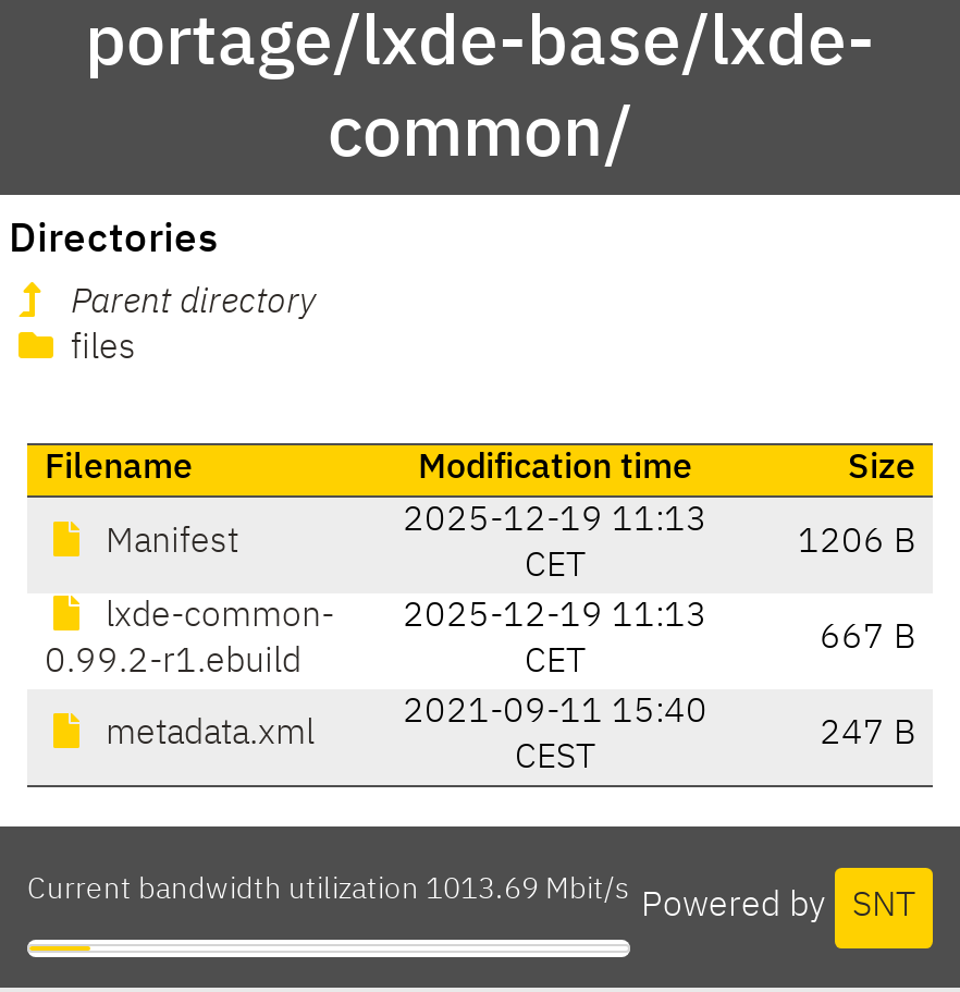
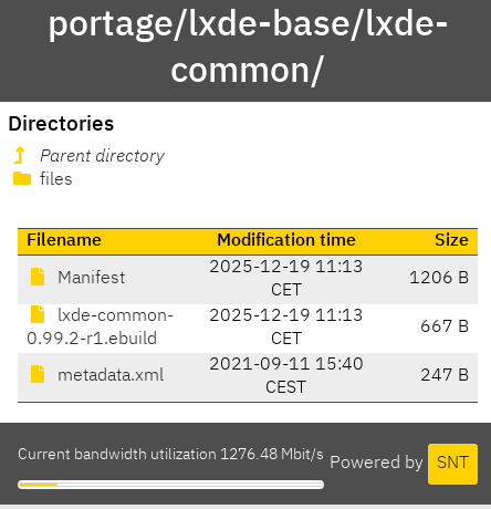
[27,875,630,905] Current bandwidth utilization 1013.69 Mbit/s -> [18,447,324,463] Current bandwidth utilization 1276.48 Mbit/s

